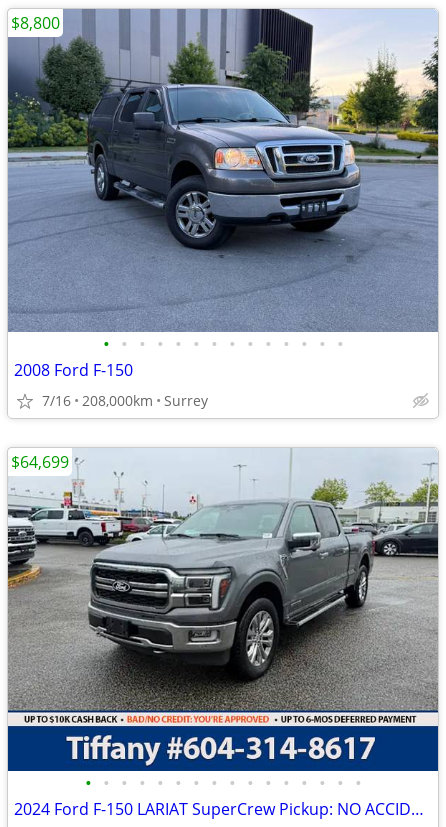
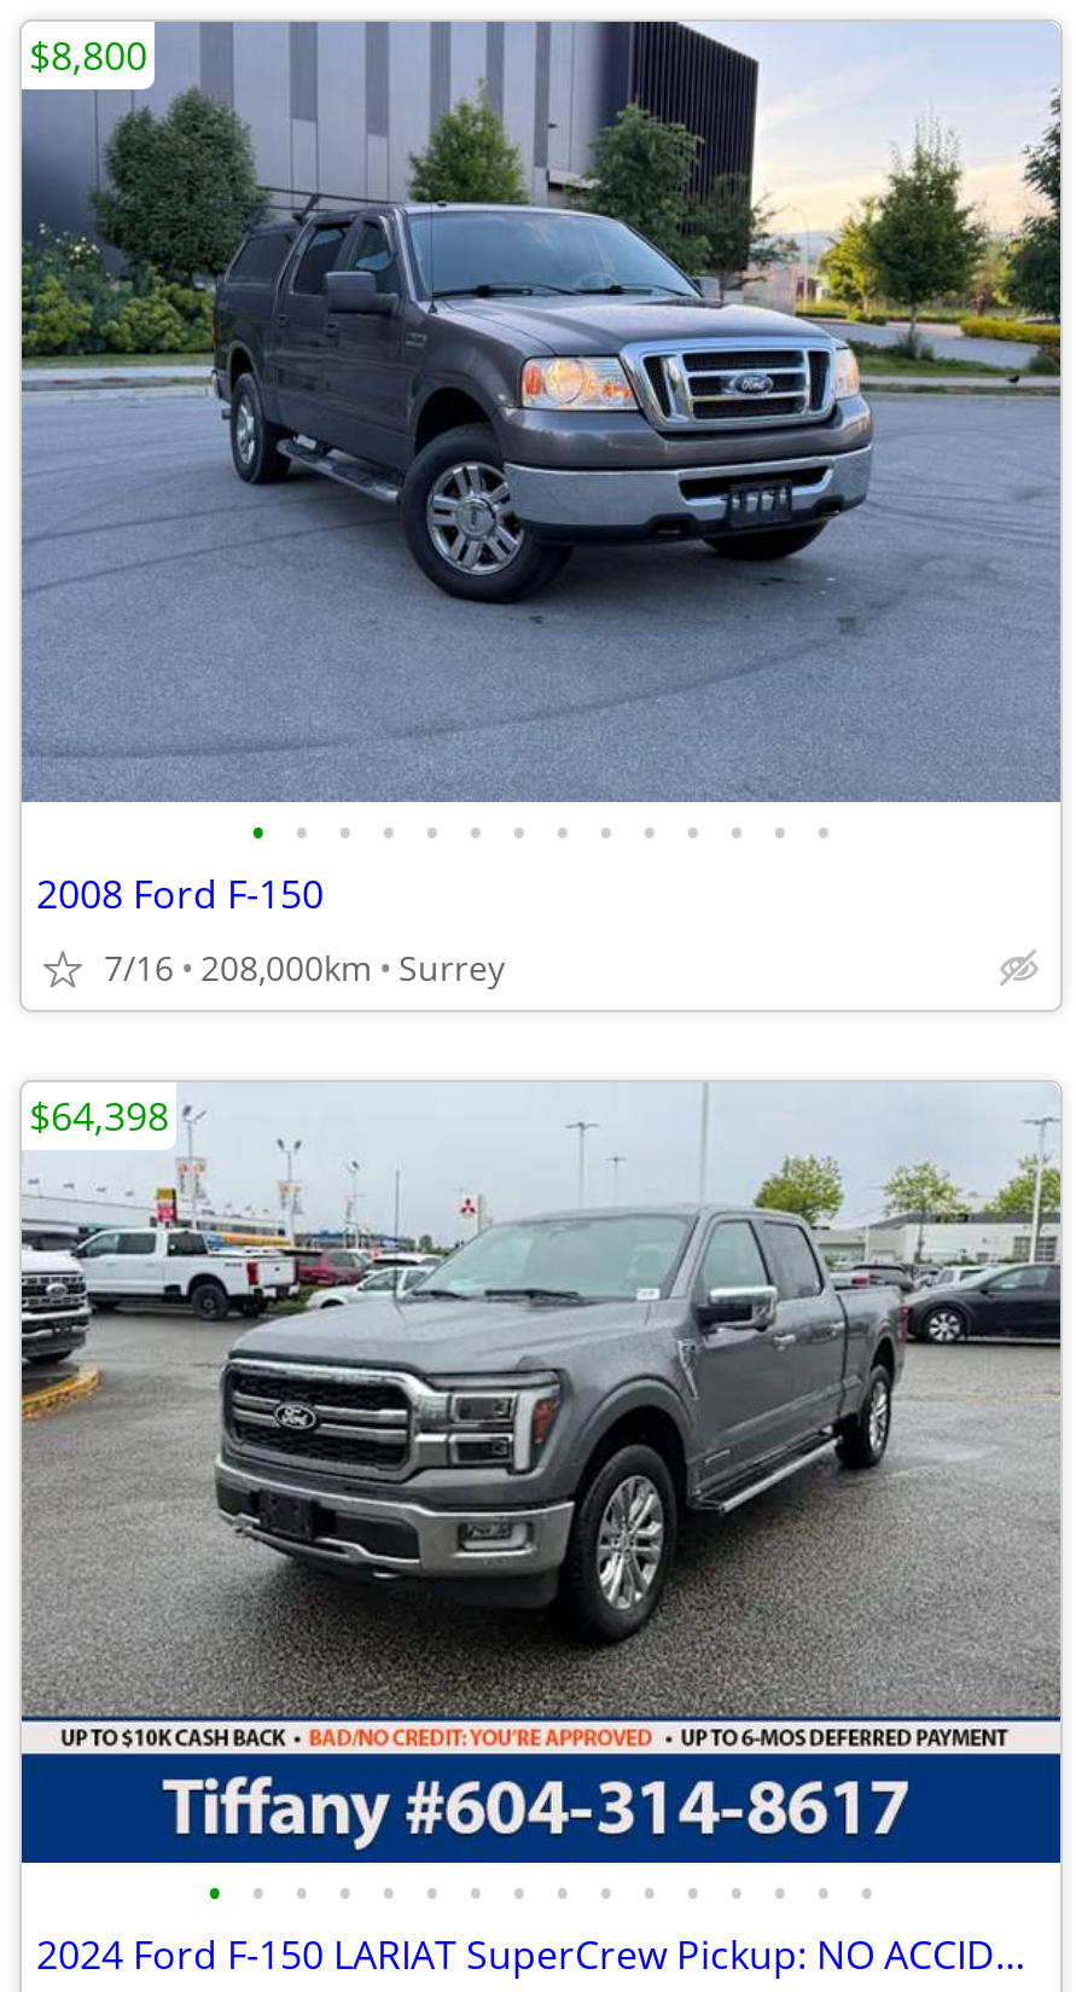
[11,451,69,473] $64,699 -> [29,1090,169,1143] $64,398

